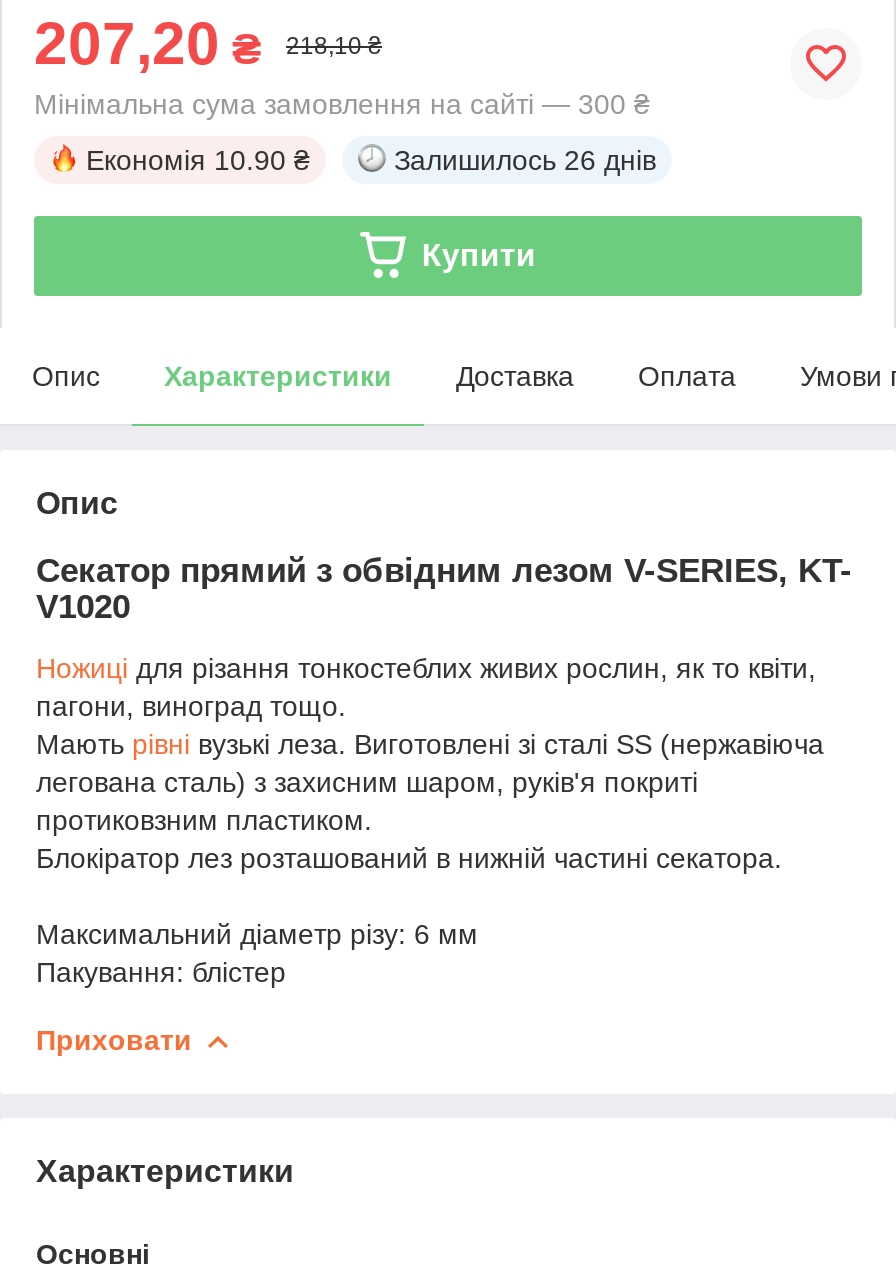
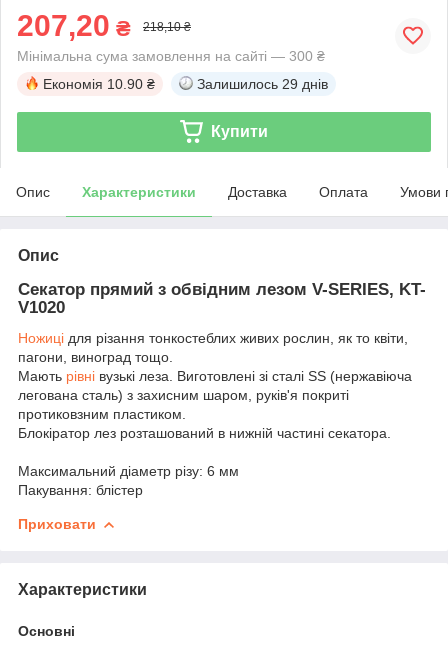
[394,144,656,176] Залишилось 26 днів -> [197,76,328,92] Залишилось 29 днів

